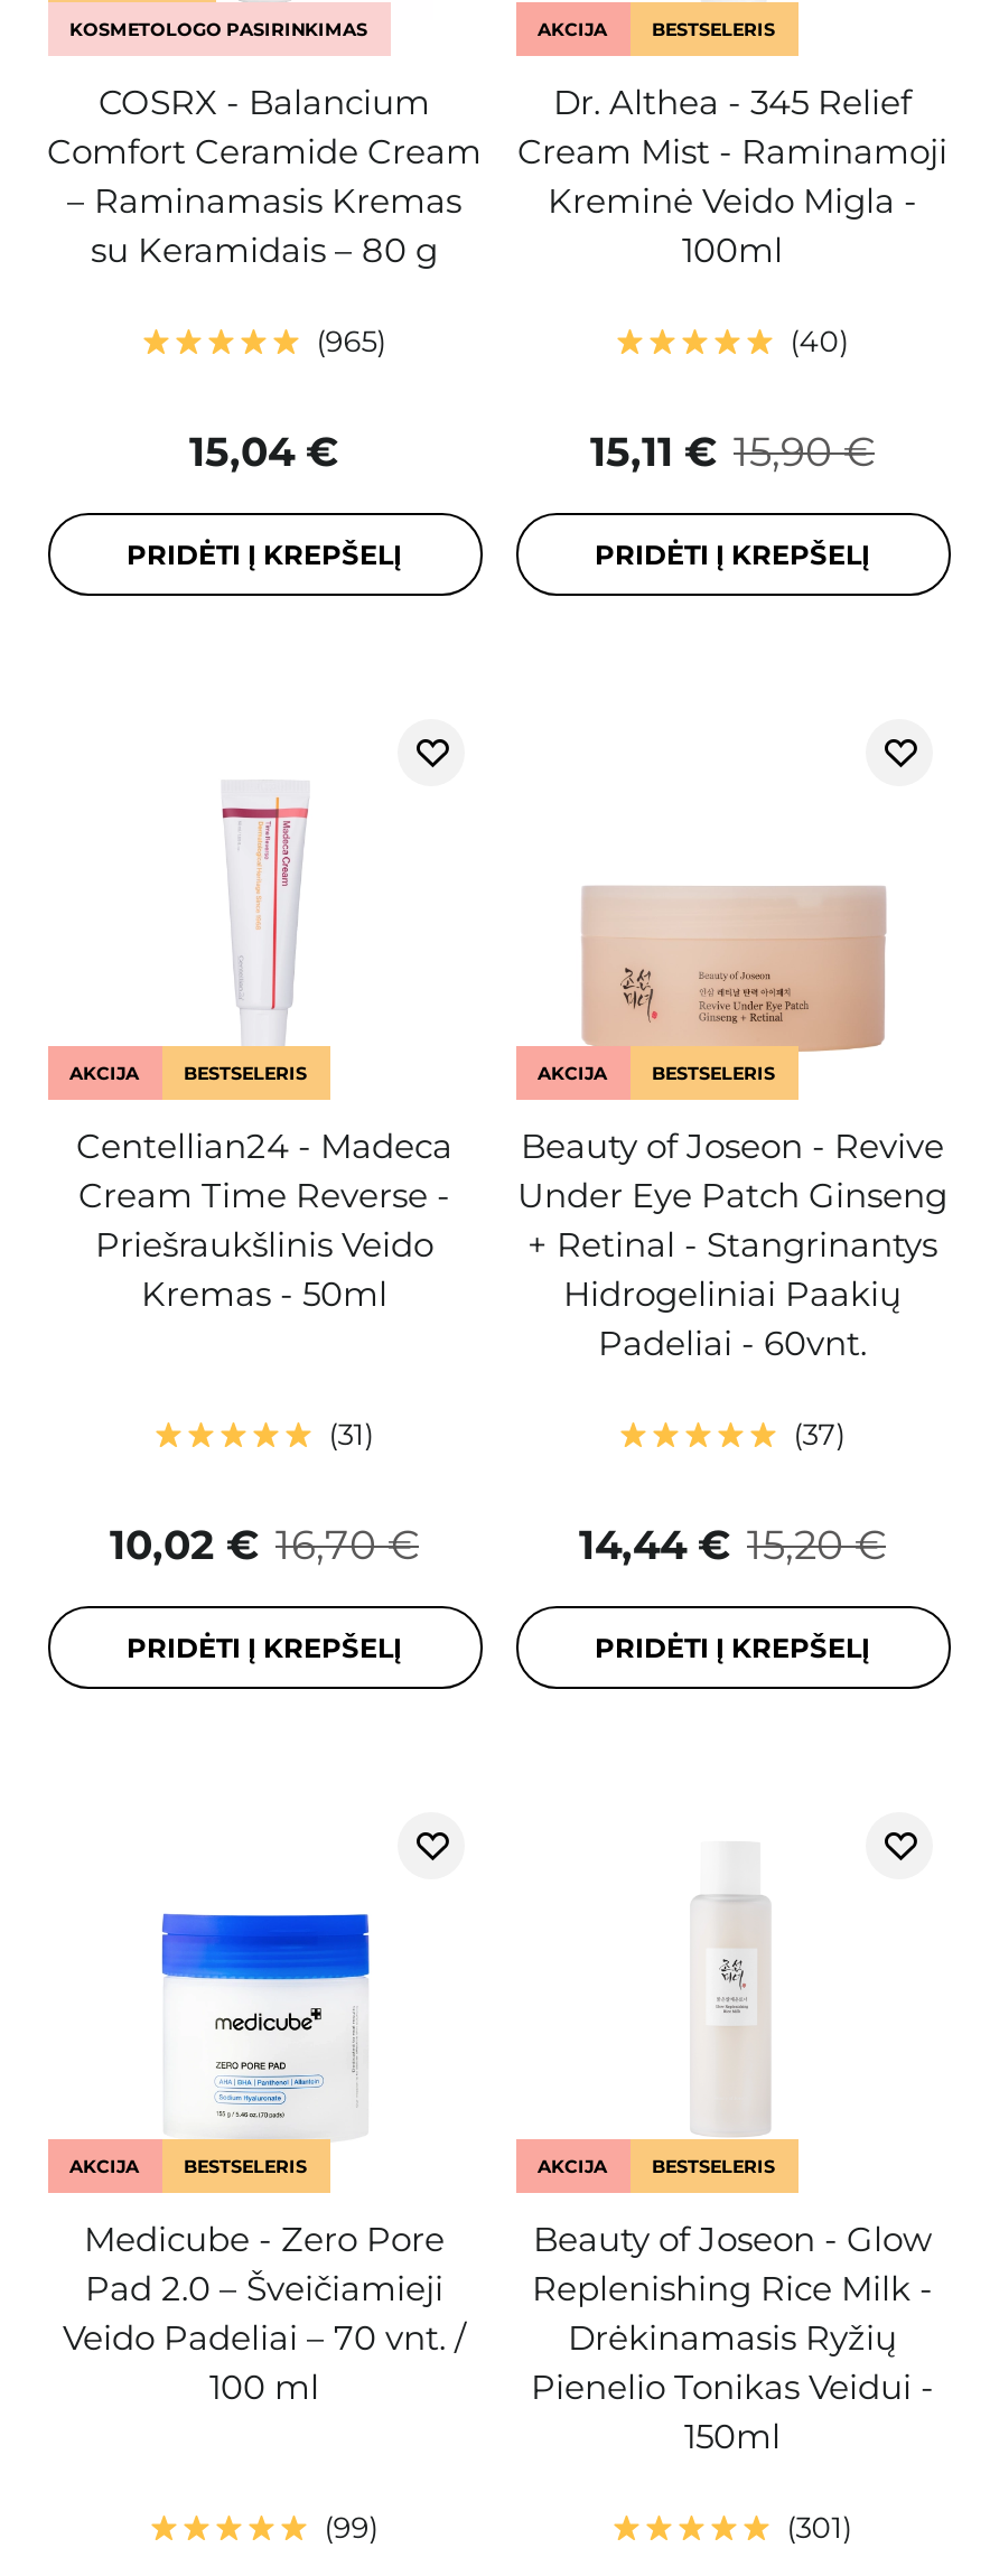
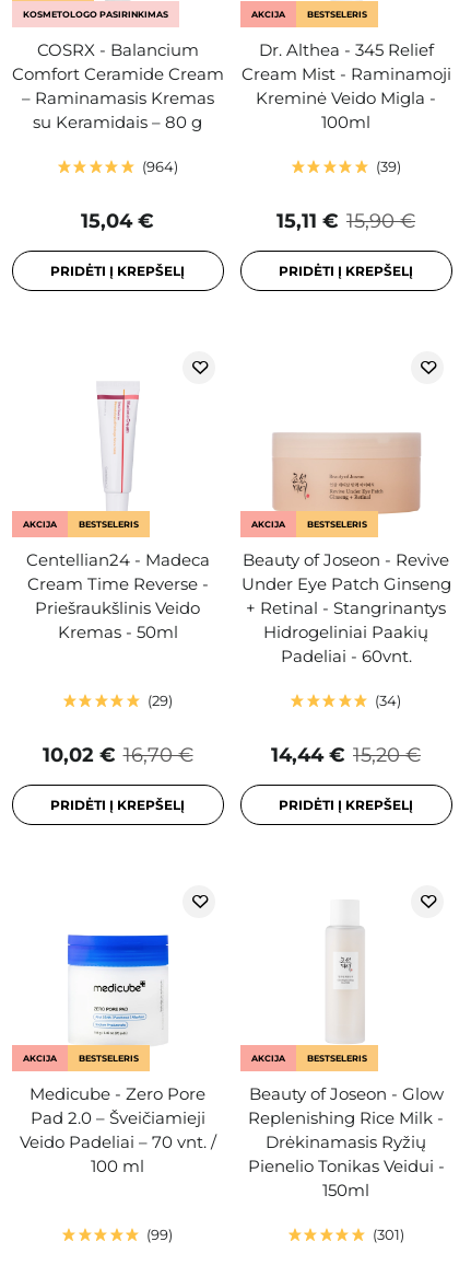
[325,323,377,358] 965 -> [146,158,174,175] 964
[799,323,839,358] 40 -> [380,158,396,175] 39
[338,1416,364,1452] 31 -> [152,692,168,709] 29
[803,1416,836,1452] 37 -> [379,692,397,709] 34

